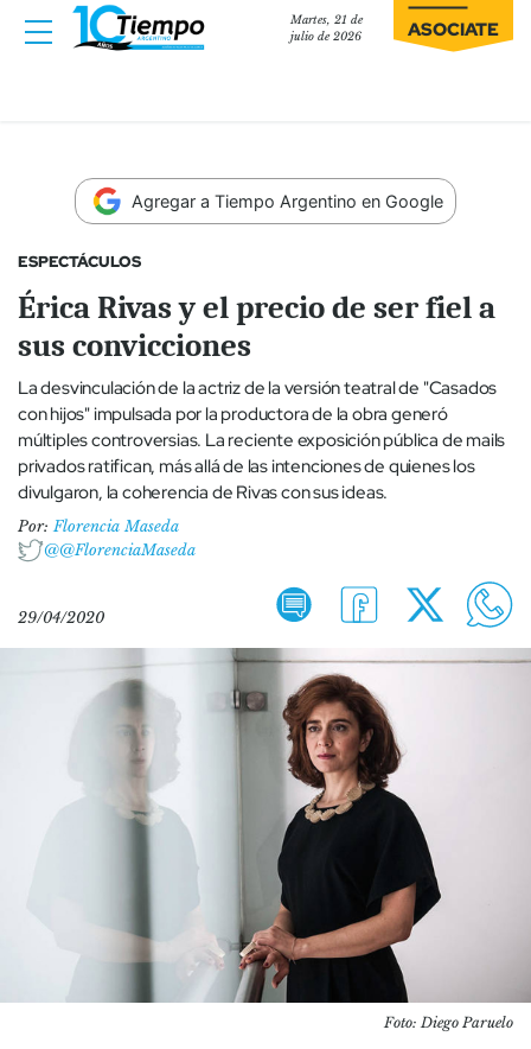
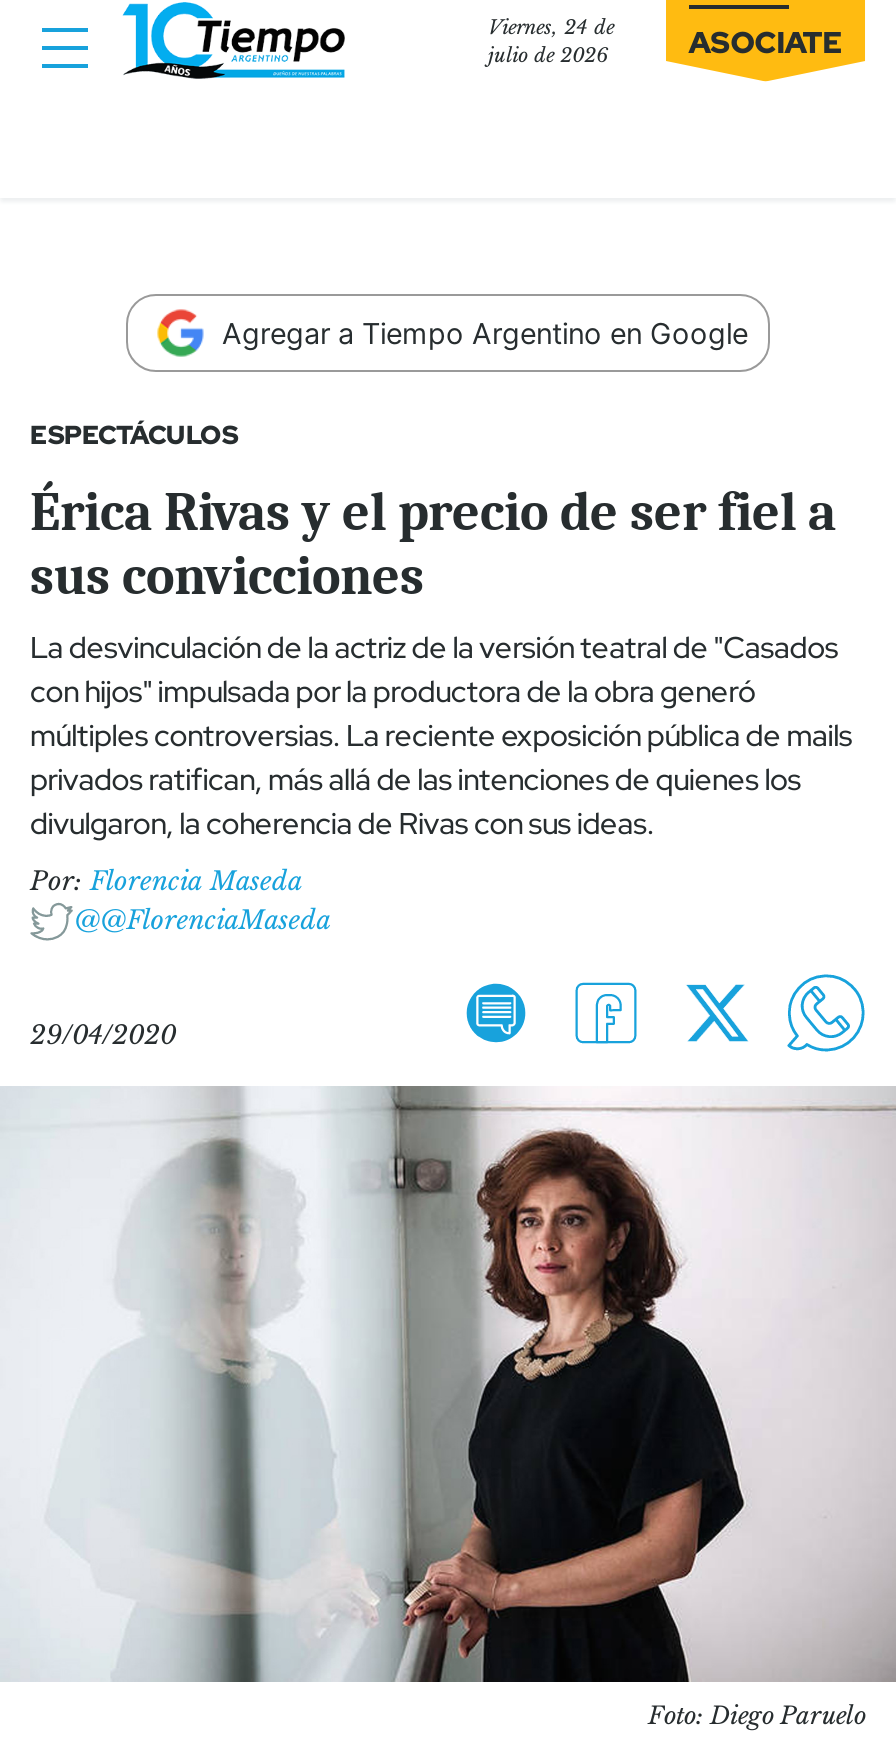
[290,13,362,27] Martes, 21 de -> [488,16,614,40] Viernes, 24 de

